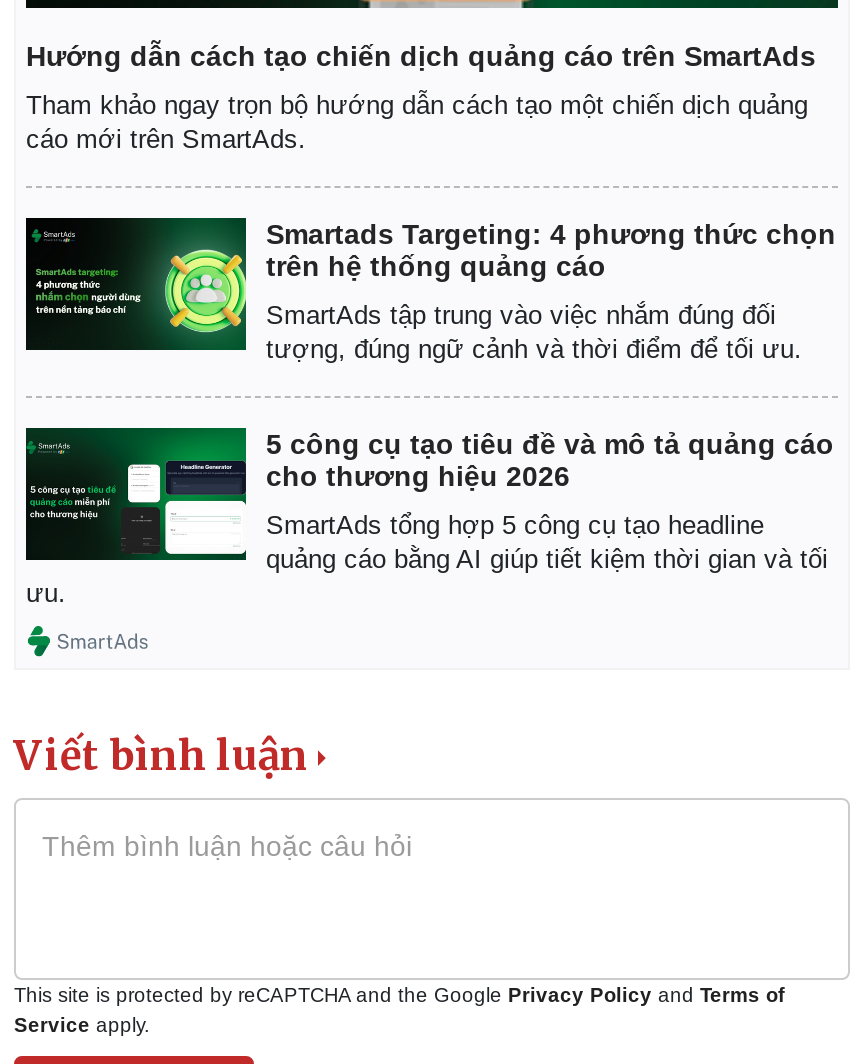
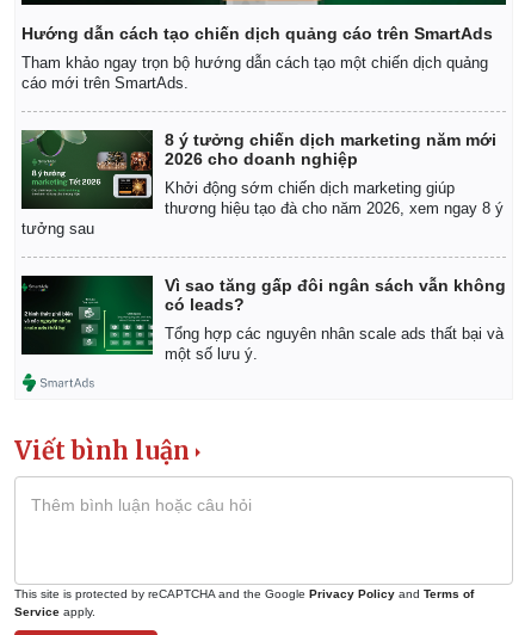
[24,216,836,350] [image] | Smartads Targeting: 4 phương thức chọn | trên hệ thống quảng cáo -> [20,129,496,209] [image] | 8 ý tưởng chiến dịch marketing năm mới | 2026 cho doanh nghiệp
[266,299,802,363] SmartAds tập trung vào việc nhắm đúng đối | tượng, đúng ngữ cảnh và thời điểm để tối ưu. -> [21,179,504,237] Khởi động sớm chiến dịch marketing giúp | thương hiệu tạo đà cho năm 2026, xem ngay 8 ý | tưởng sau
[24,426,834,594] [image] | 5 công cụ tạo tiêu đề và mô tả quảng cáo | cho thương hiệu 2026 -> [21,255,506,356] [image] | Vì sao tăng gấp đôi ngân sách vẫn không | có leads?
[26,509,828,607] SmartAds tổng hợp 5 công cụ tạo headline | quảng cáo bằng AI giúp tiết kiệm thời gian và tối | ưu. -> [165,324,504,362] Tổng hợp các nguyên nhân scale ads thất bại và | một số lưu ý.

